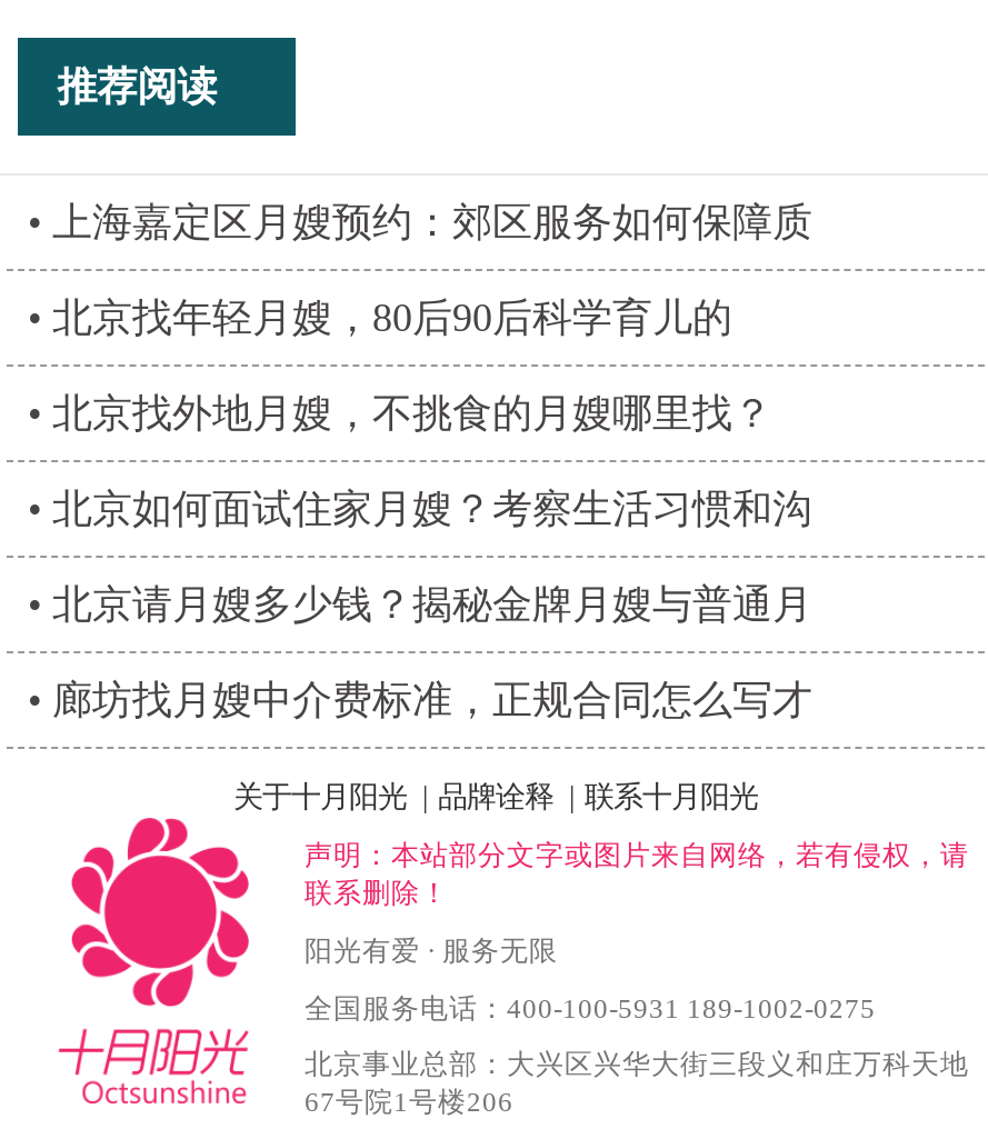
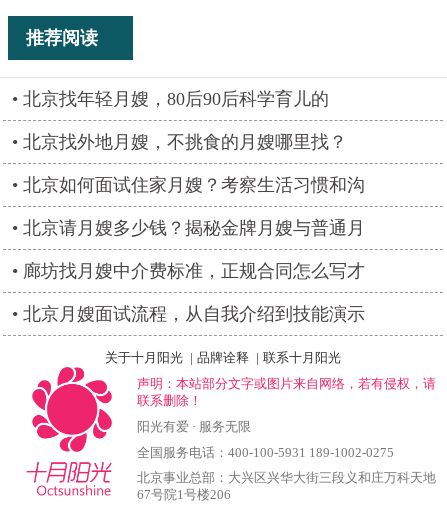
[52,201,812,245] 上海嘉定区月嫂预约：郊区服务如何保障质 -> none
moved [52,296,812,722] -> [23,89,365,281]: 北京找年轻月嫂，80后90后科学育儿的 | 北京找外地月嫂，不挑食的月嫂哪里找？ | 北京如何面试住家月嫂？考察生活习惯和沟 | 北京请月嫂多少钱？揭秘金牌月嫂与普通月 | 廊坊找月嫂中介费标准，正规合同怎么写才
none -> [23,304,365,324] 北京月嫂面试流程，从自我介绍到技能演示

